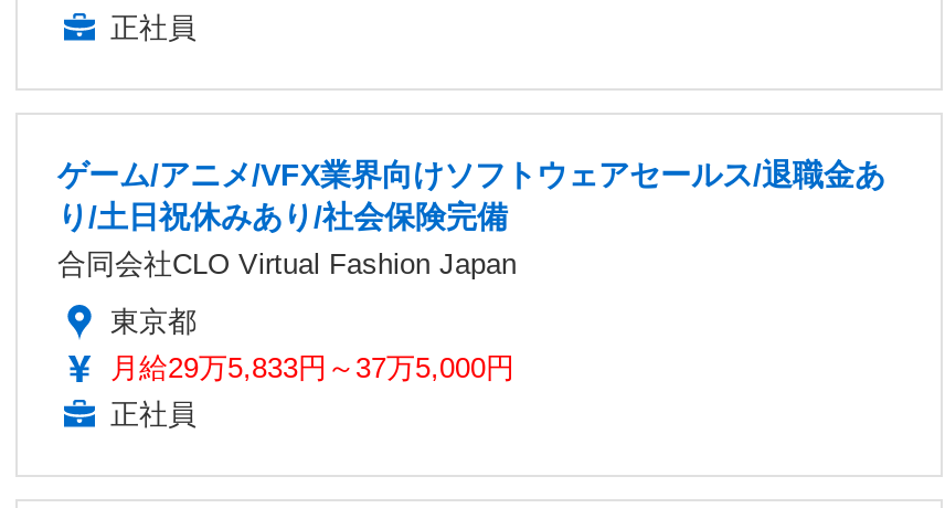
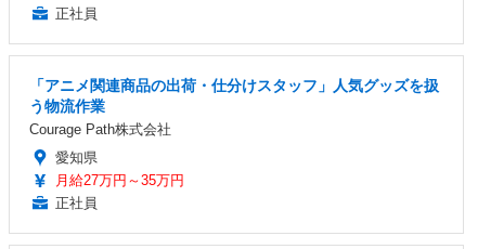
[57,156,885,280] ゲーム/アニメ/VFX業界向けソフトウェアセールス/退職金あ | り/土日祝休みあり/社会保険完備 | 合同会社CLO Virtual Fashion Japan -> [29,76,439,137] 「アニメ関連商品の出荷・仕分けスタッフ」人気グッズを扱 | う物流作業 | Courage Path株式会社
[110,304,514,383] 東京都 | 月給29万5,833円～37万5,000円 -> [55,149,184,188] 愛知県 | 月給27万円～35万円

